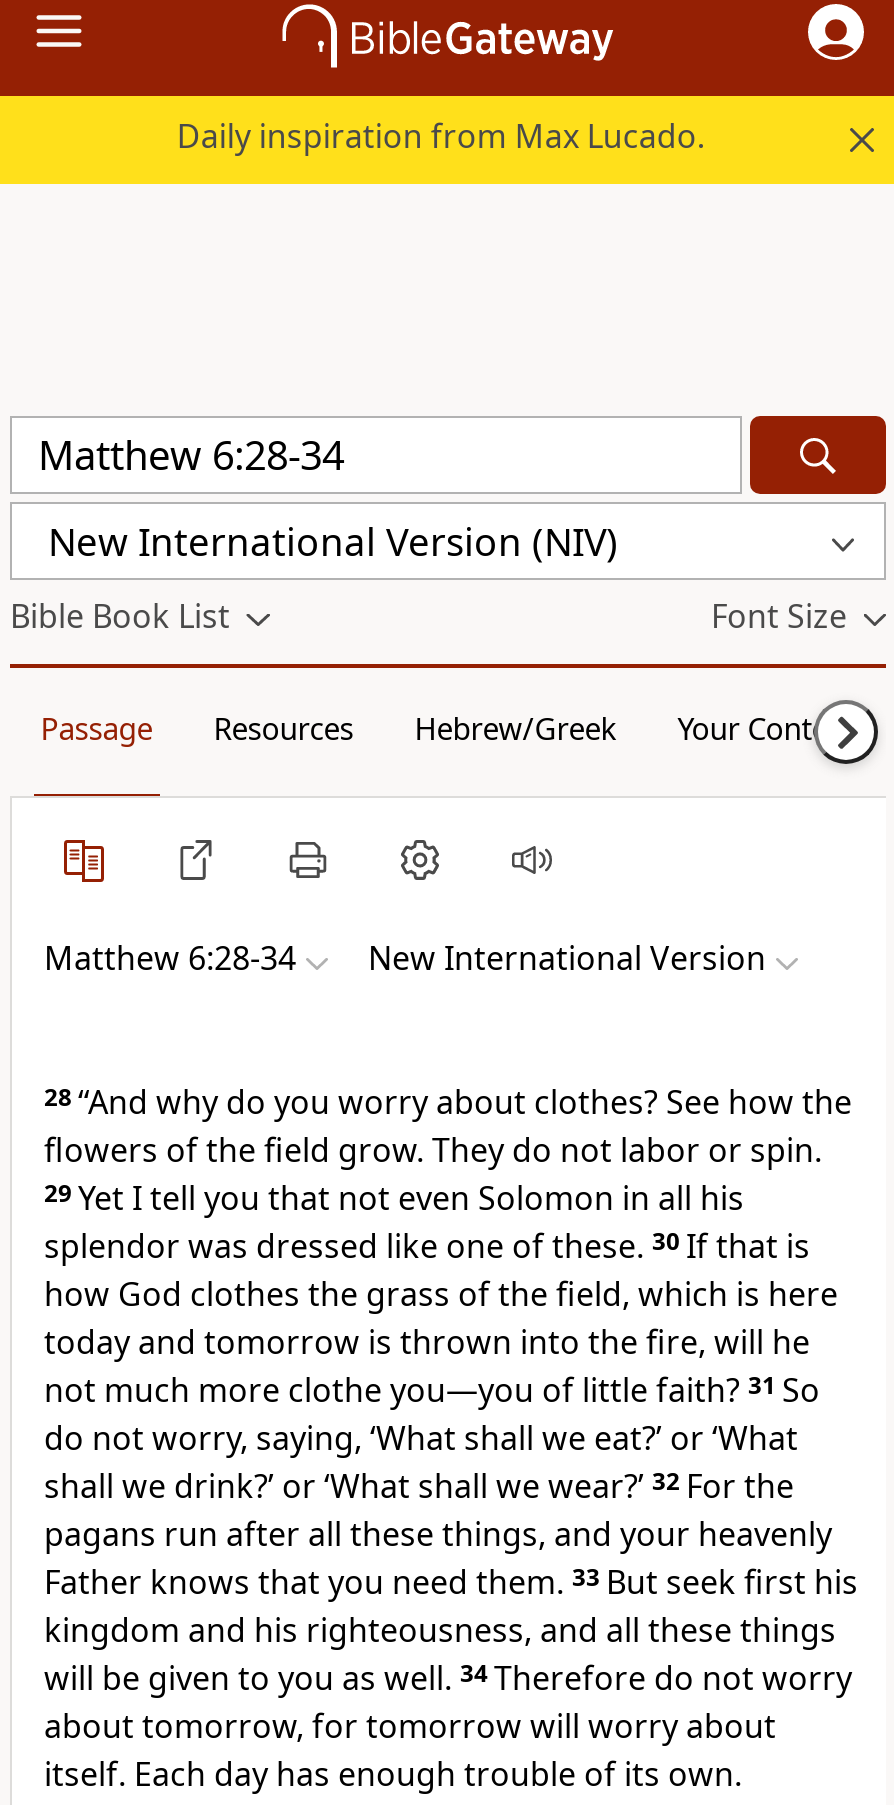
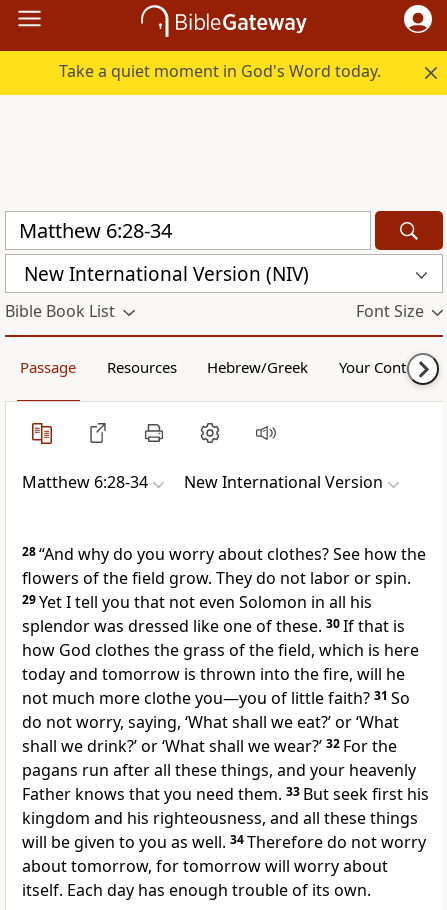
[177,114,705,158] Daily inspiration from Max Lucado. -> [59,60,381,82] Take a quiet moment in God's Word today.

